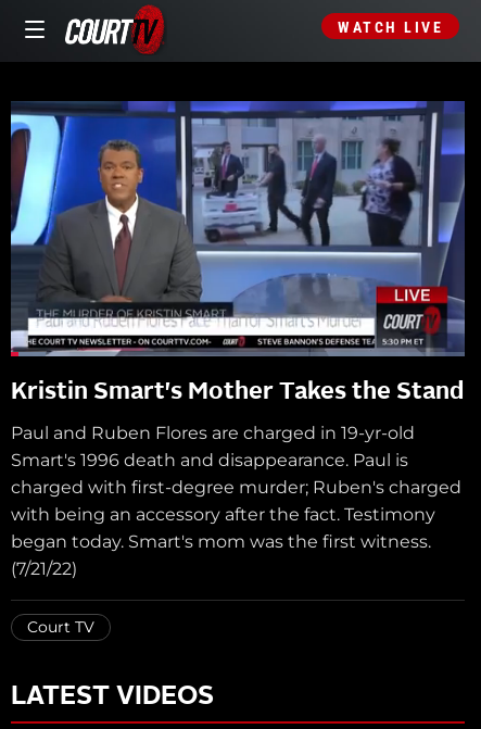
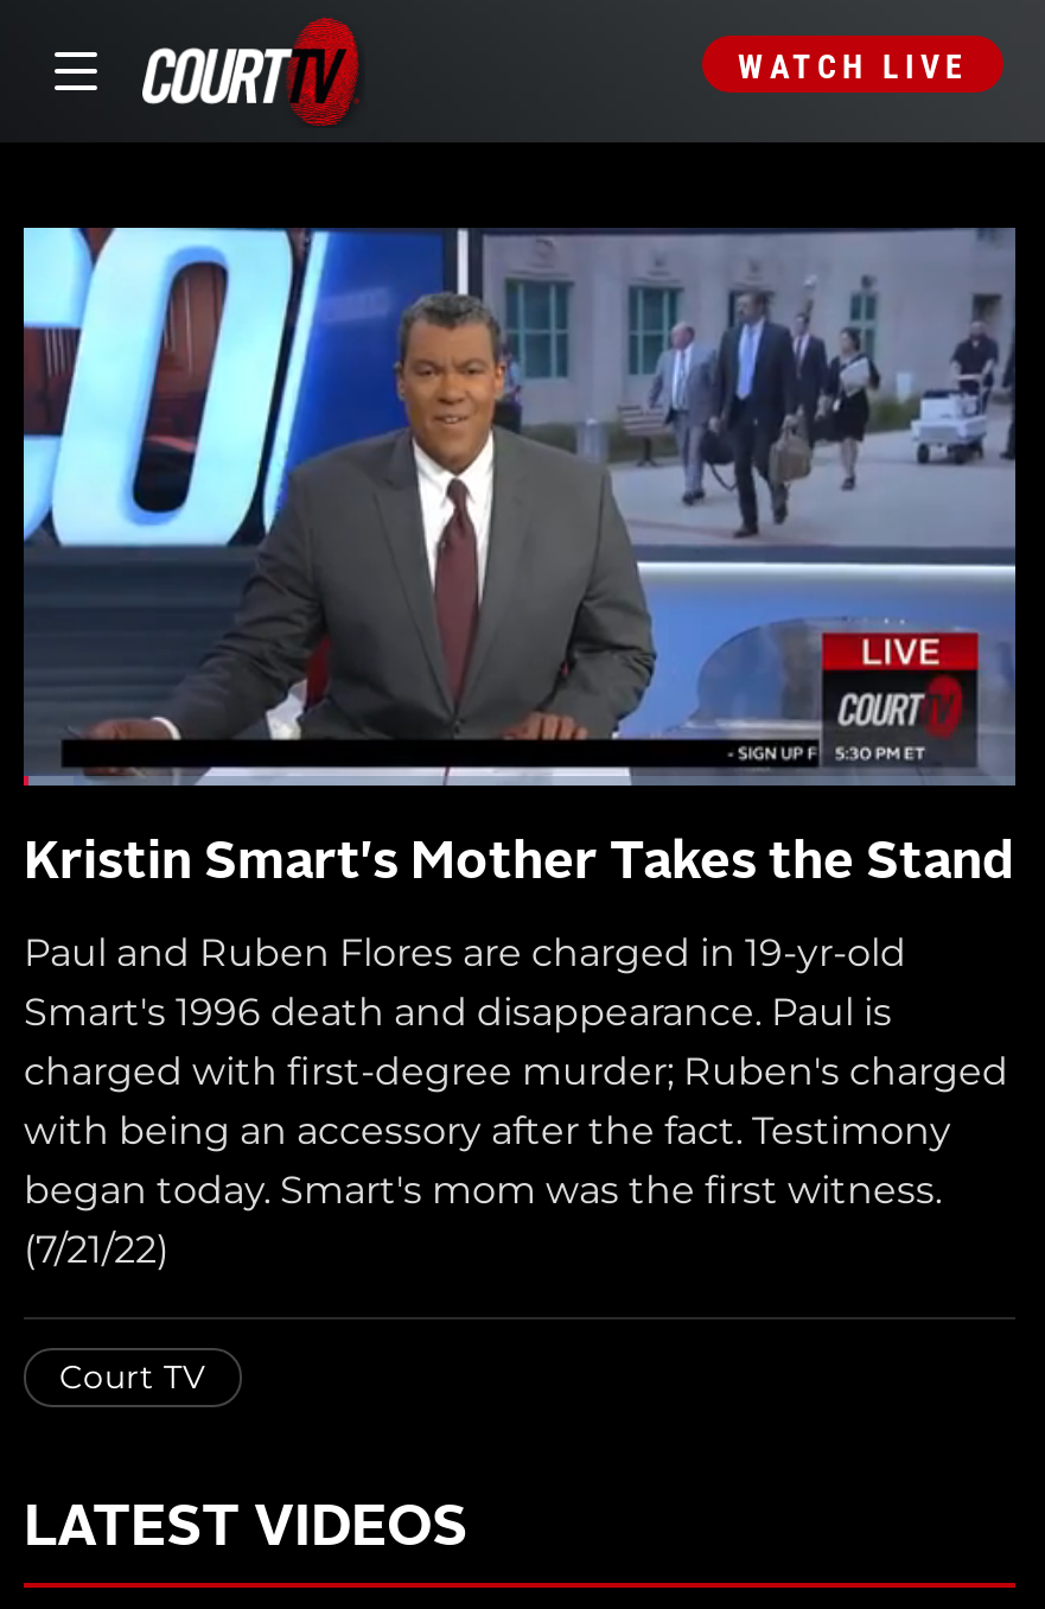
[10,101,465,357] [image] -> [21,225,1015,788] [image]

